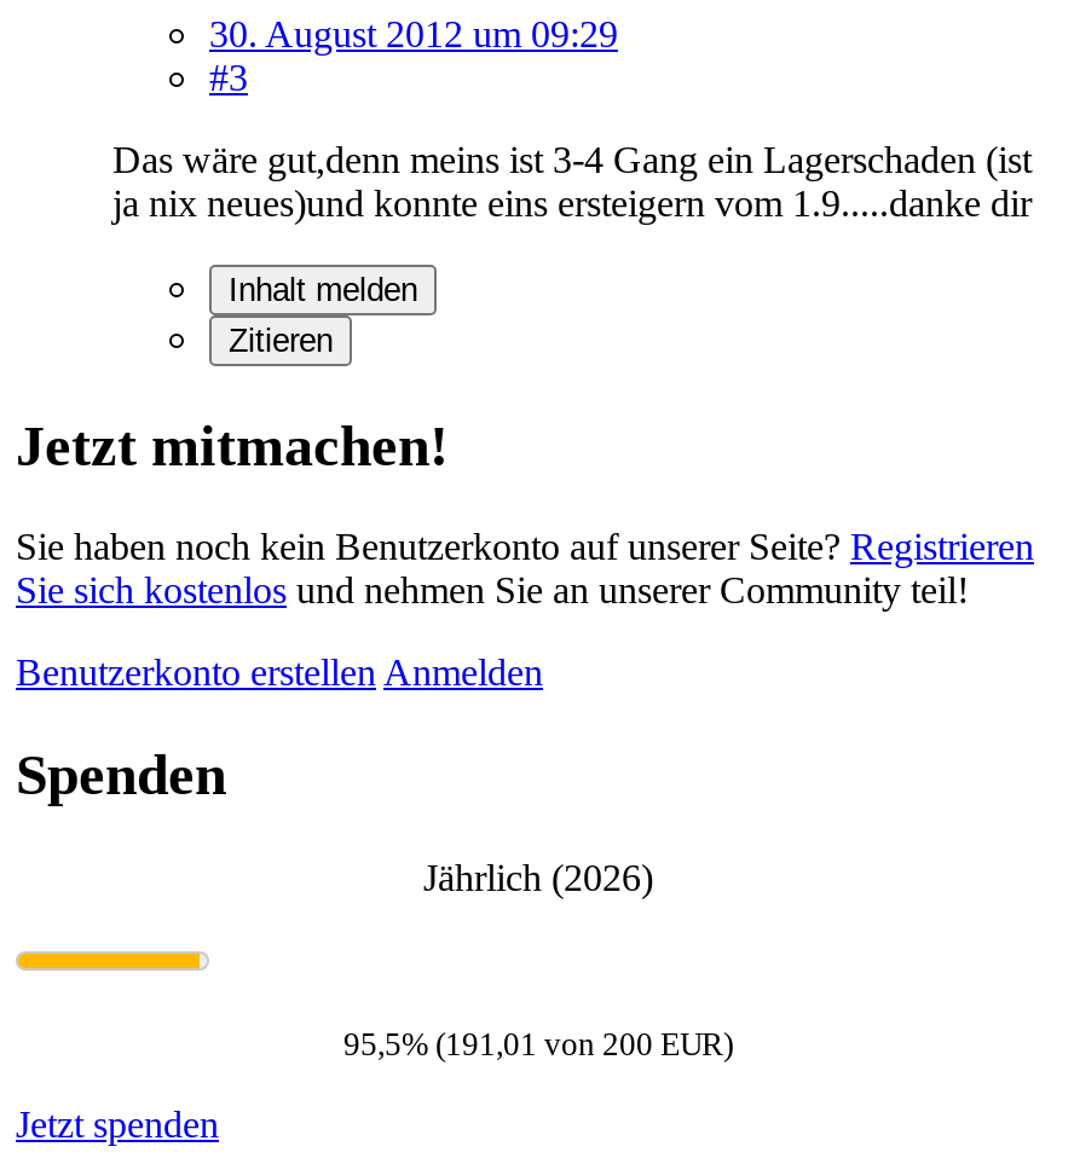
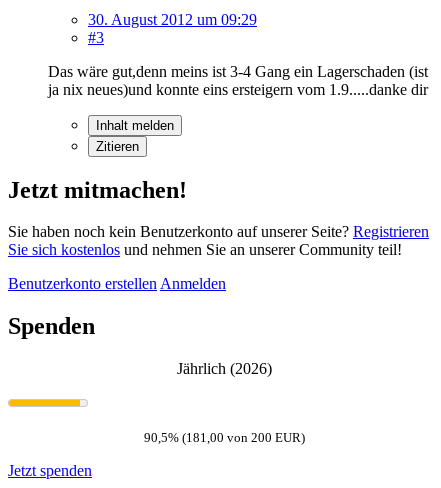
[343,1027,733,1063] 95,5% (191,01 von 200 EUR) -> [143,430,304,445] 90,5% (181,00 von 200 EUR)

